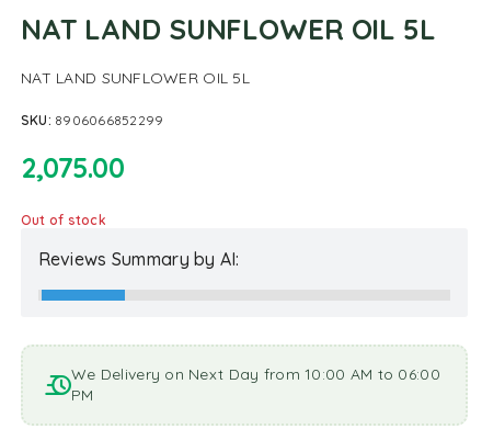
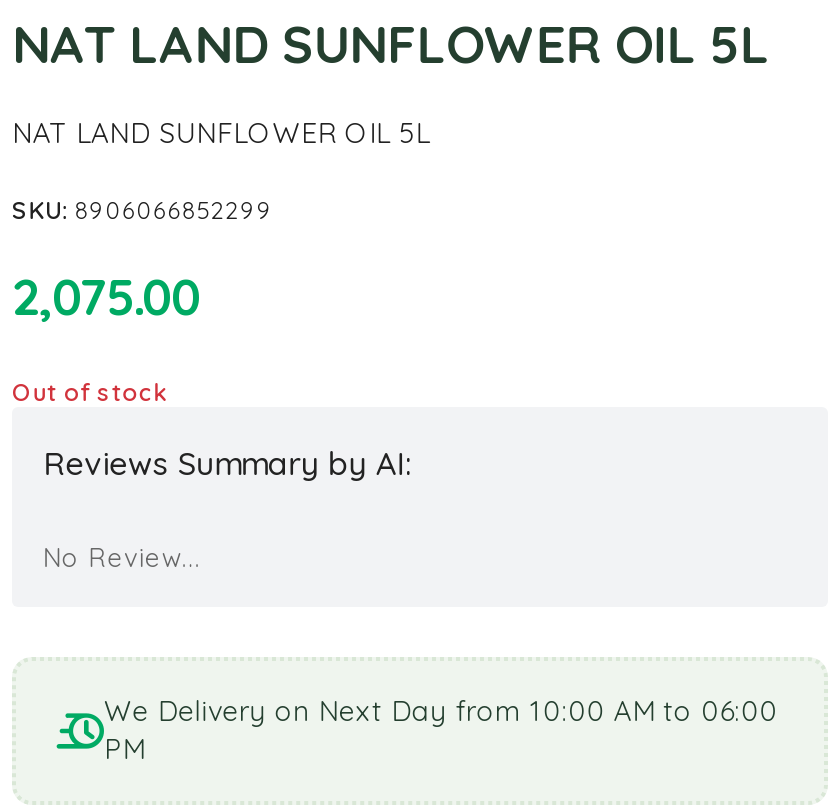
none -> [43,540,202,572] No Review...

